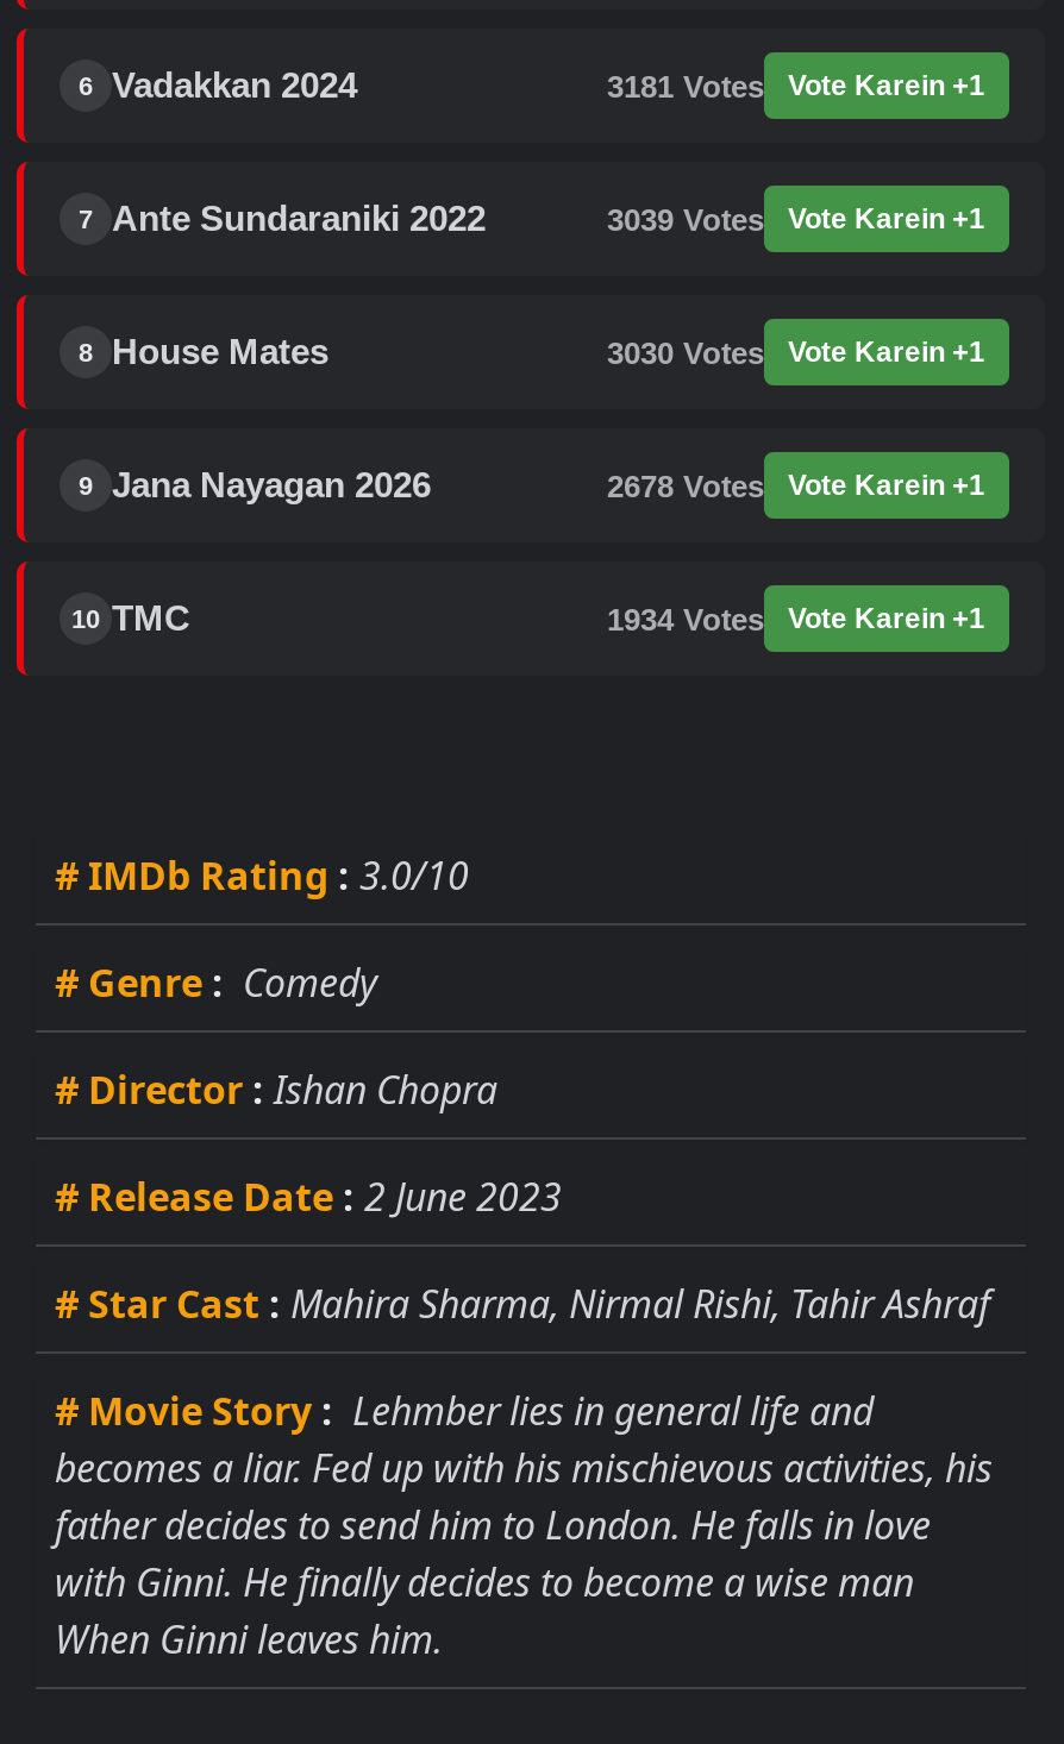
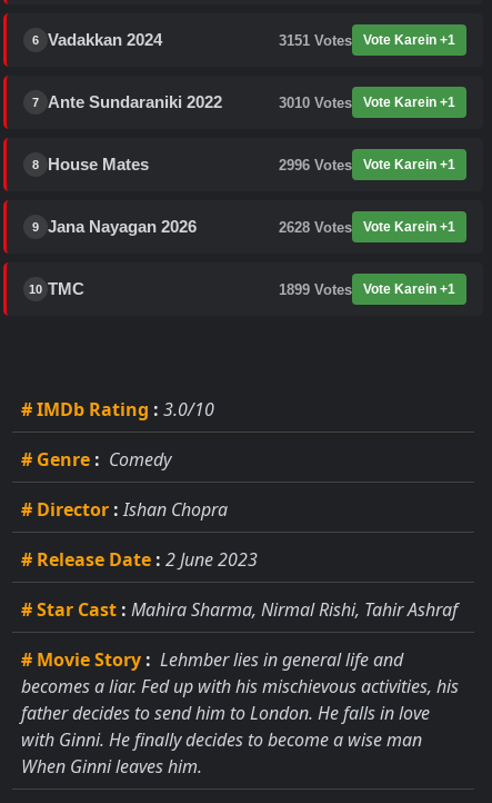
[607,68,985,103] 3181 Votes Vote Karein +1 -> [279,32,455,48] 3151 Votes Vote Karein +1
[607,201,985,237] 3039 Votes Vote Karein +1 -> [279,94,455,111] 3010 Votes Vote Karein +1
[607,334,985,370] 3030 Votes Vote Karein +1 -> [279,156,455,173] 2996 Votes Vote Karein +1
[607,468,985,503] 2678 Votes Vote Karein +1 -> [279,219,455,235] 2628 Votes Vote Karein +1
[607,601,985,636] 1934 Votes Vote Karein +1 -> [279,281,455,298] 1899 Votes Vote Karein +1

